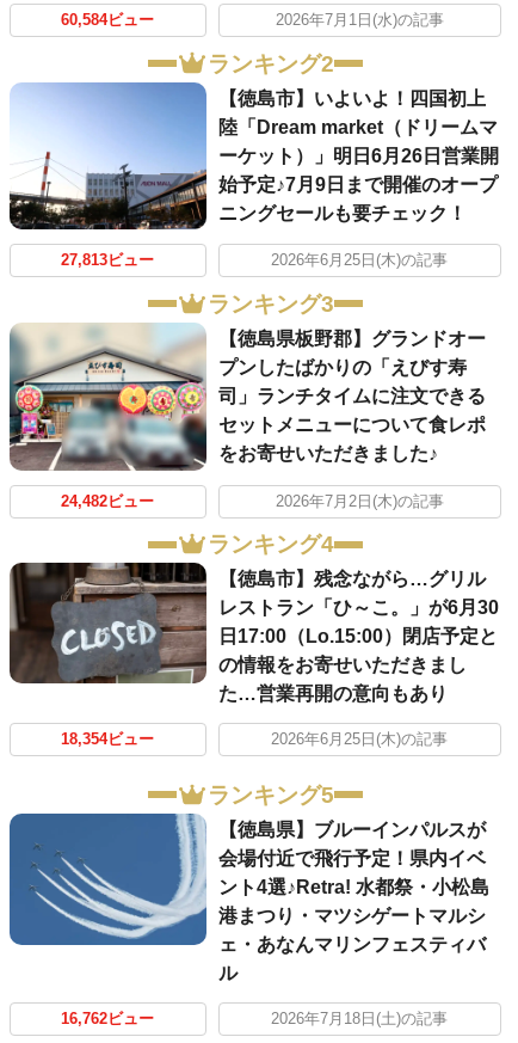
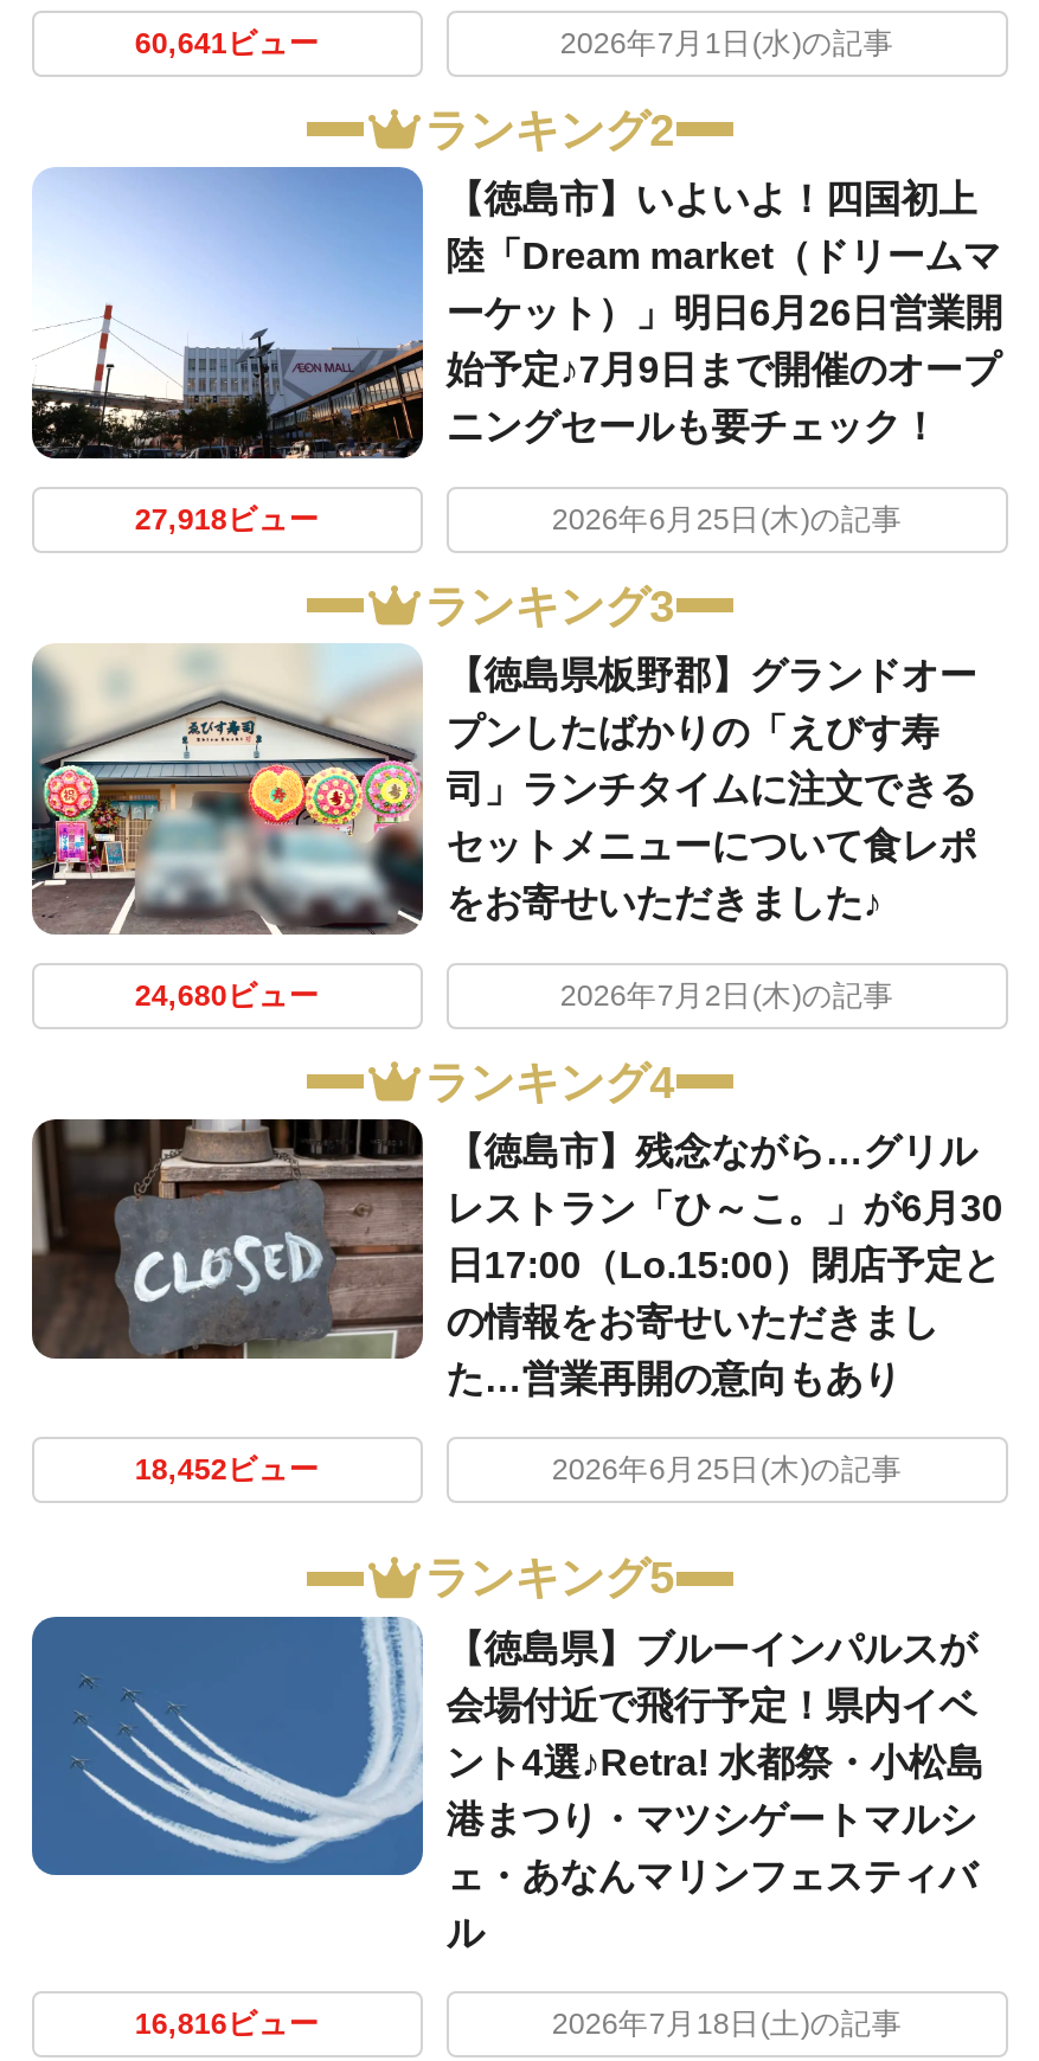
[61,12,154,29] 60,584ビュー -> [135,27,319,61] 60,641ビュー
[61,252,154,269] 27,813ビュー -> [135,504,319,537] 27,918ビュー
[61,493,154,510] 24,482ビュー -> [135,980,319,1013] 24,680ビュー
[61,731,154,748] 18,354ビュー -> [135,1453,319,1486] 18,452ビュー
[61,1010,154,1027] 16,762ビュー -> [135,2006,319,2039] 16,816ビュー

